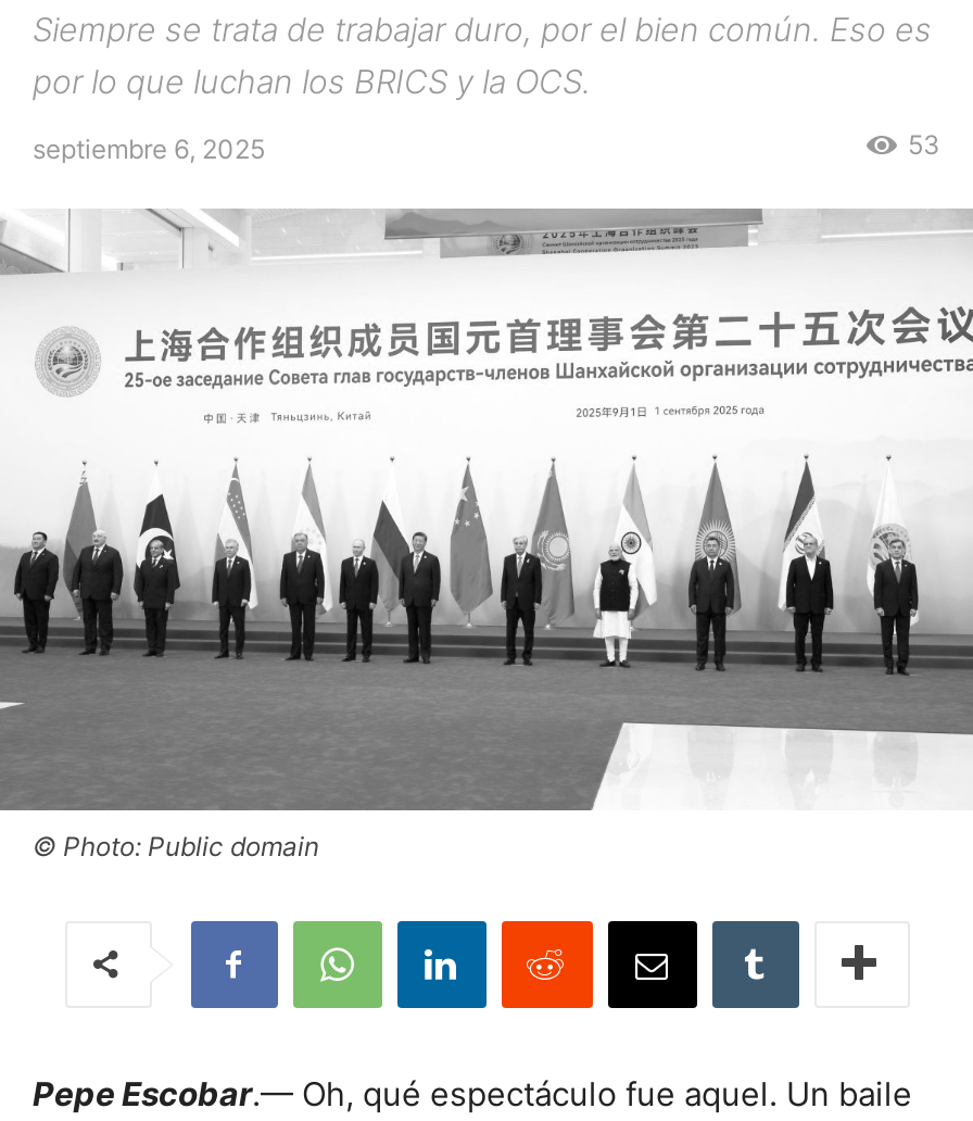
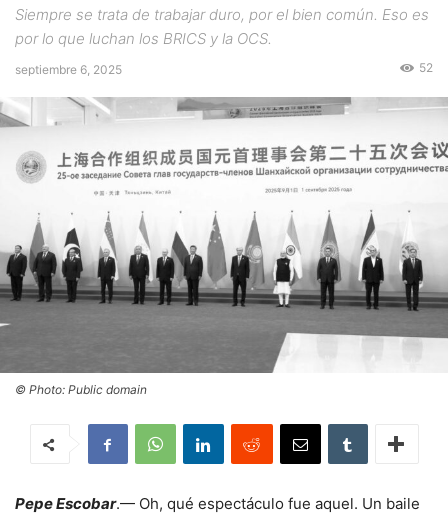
[908,128,940,161] 53 -> [419,60,433,75] 52

